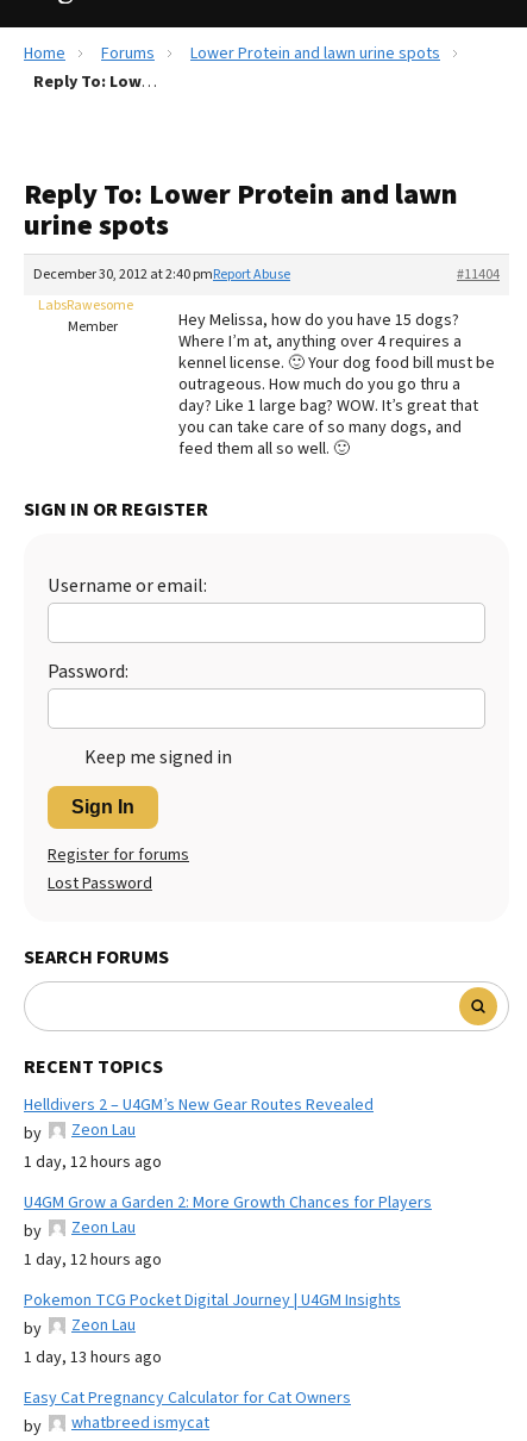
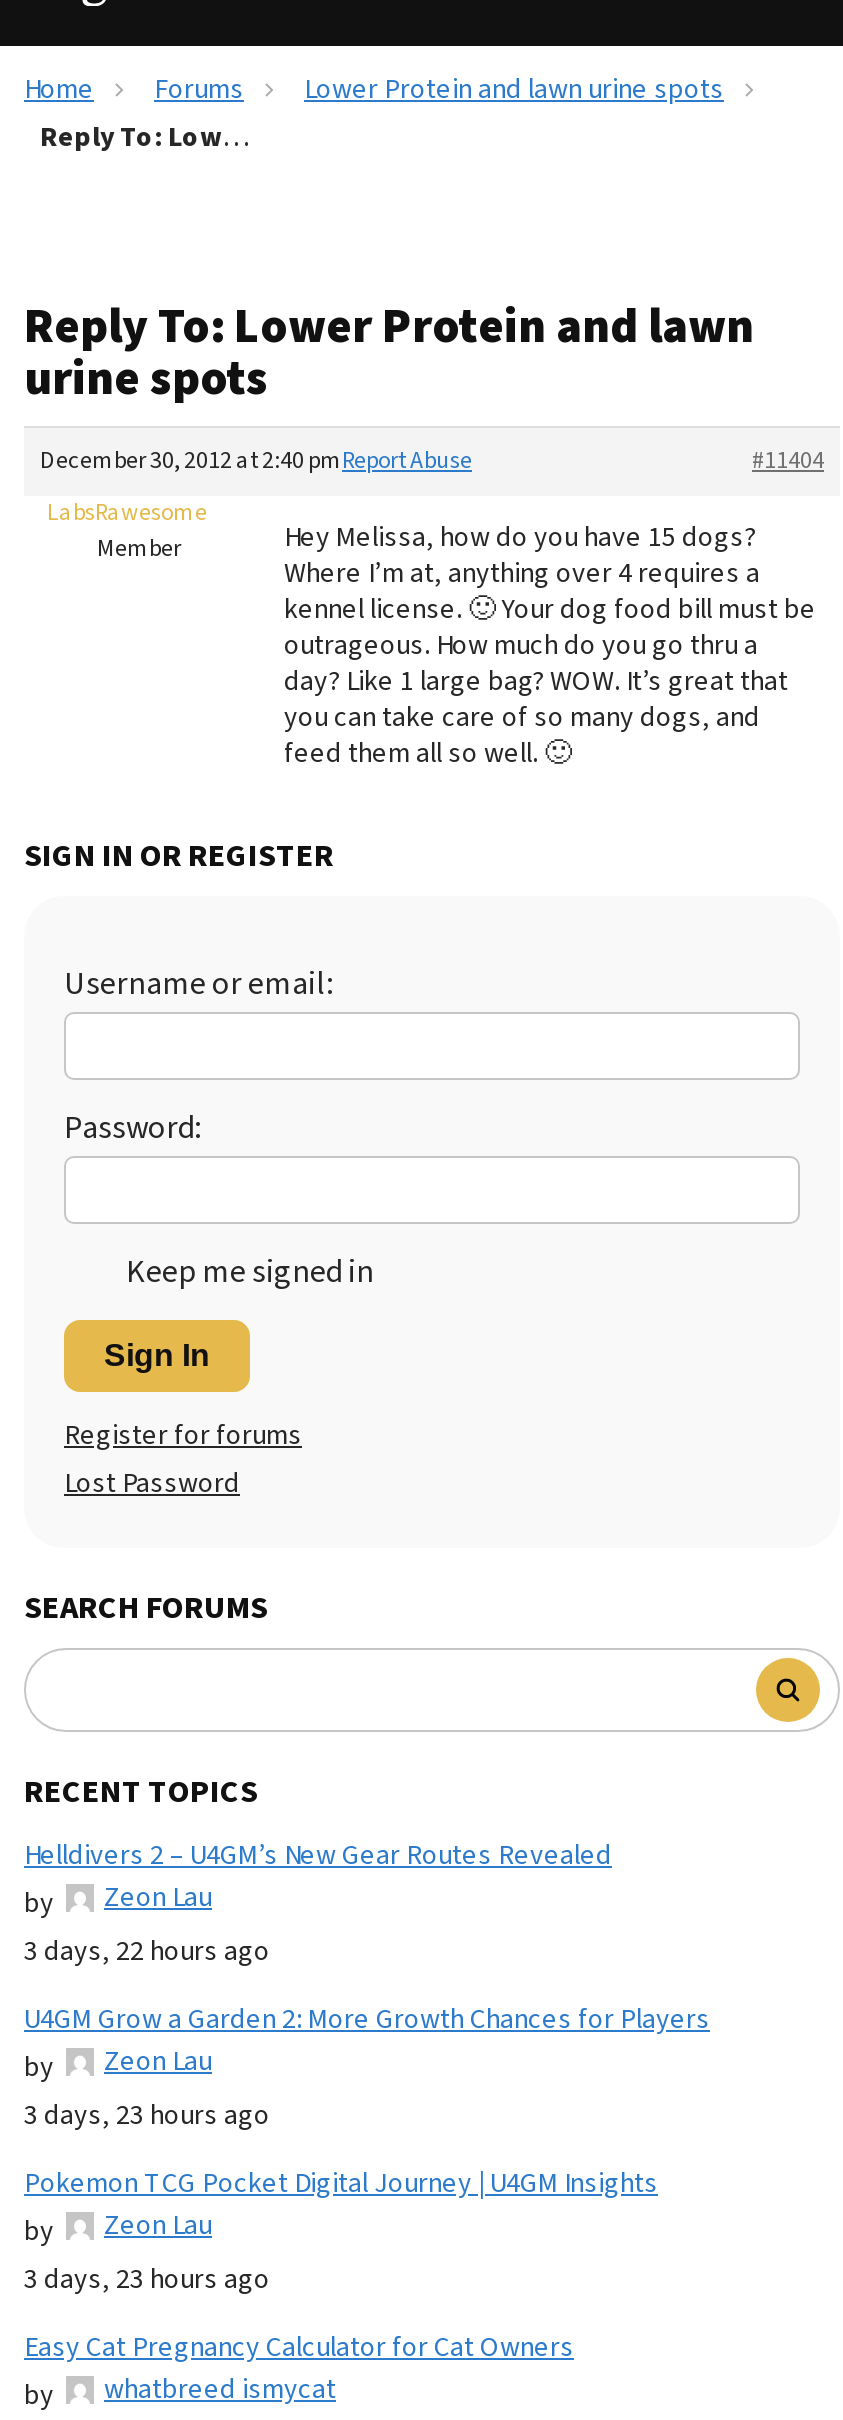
[24,1150,162,1174] 1 day, 12 hours ago -> [24,1931,270,1971] 3 days, 22 hours ago
[24,1248,162,1272] 1 day, 12 hours ago -> [24,2095,270,2135] 3 days, 23 hours ago
[24,1345,162,1369] 1 day, 13 hours ago -> [24,2259,270,2299] 3 days, 23 hours ago

